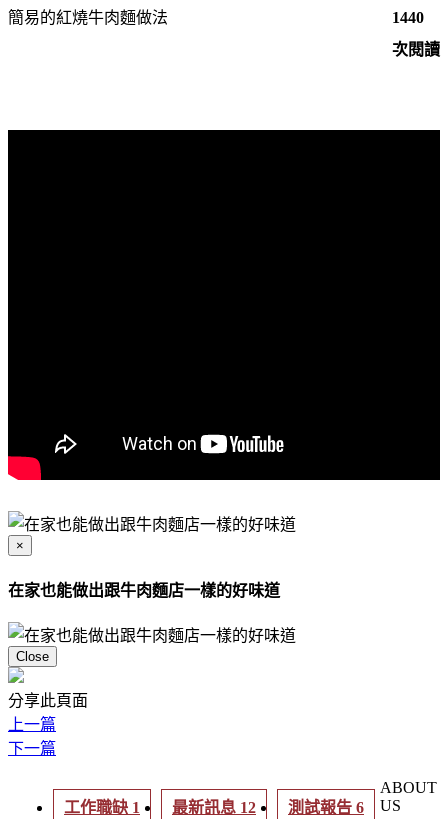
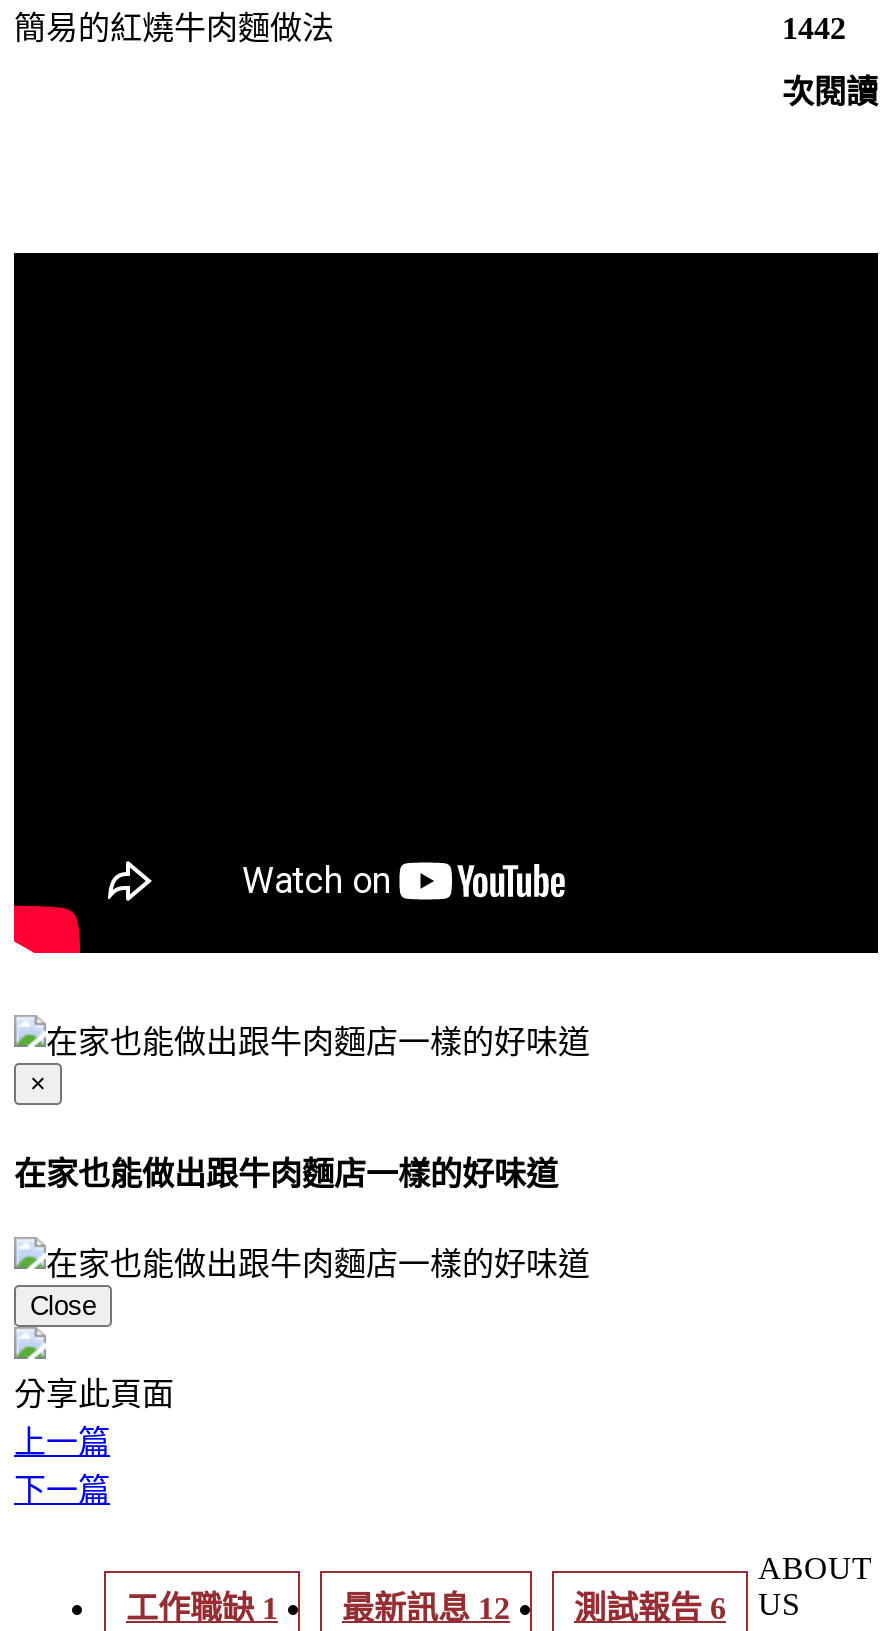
[392,9,424,26] 1440 -> [782,11,846,45] 1442

